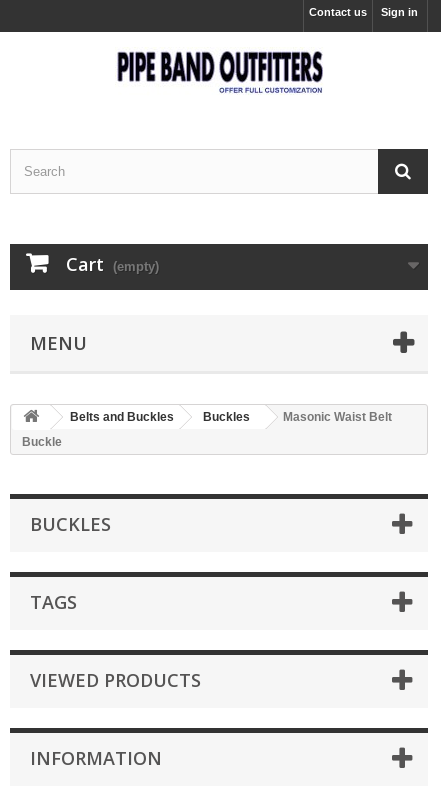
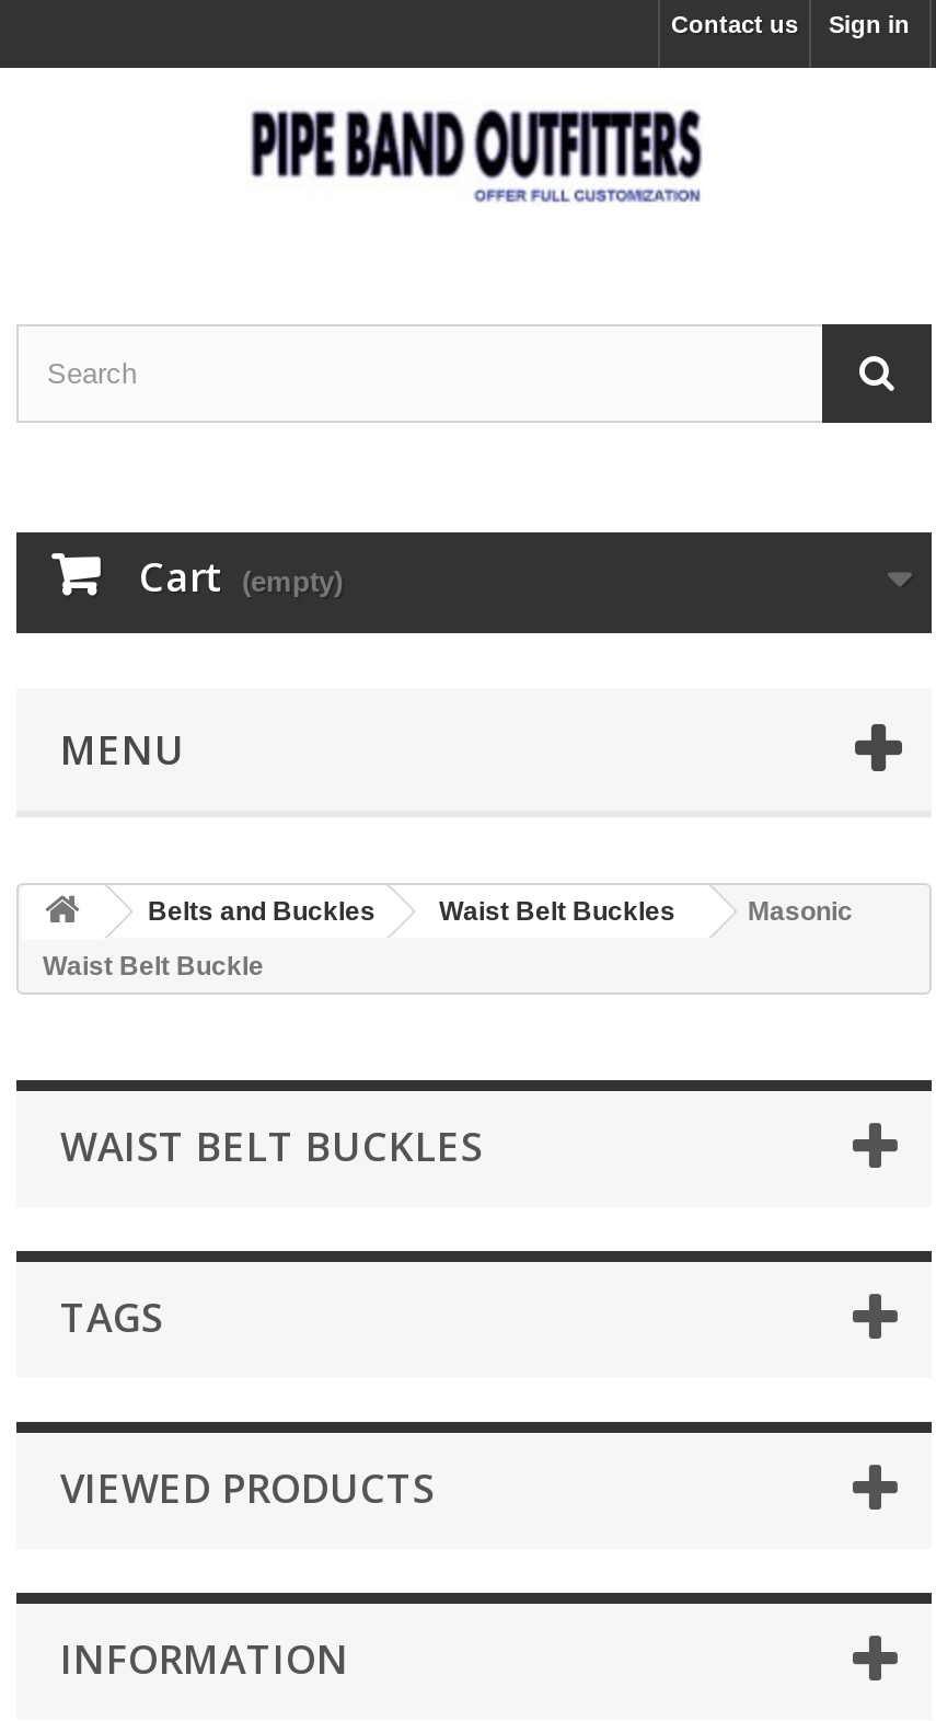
[203,410,392,424] Buckles | Masonic Waist Belt -> [439,896,853,927] Waist Belt Buckles | Masonic
[22,435,62,449] Buckle -> [43,951,264,982] Waist Belt Buckle
[30,512,111,536] BUCKLES -> [60,1120,483,1172] WAIST BELT BUCKLES

